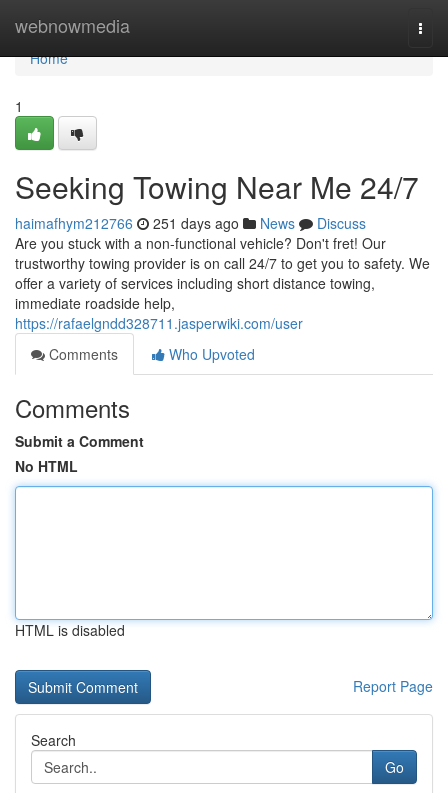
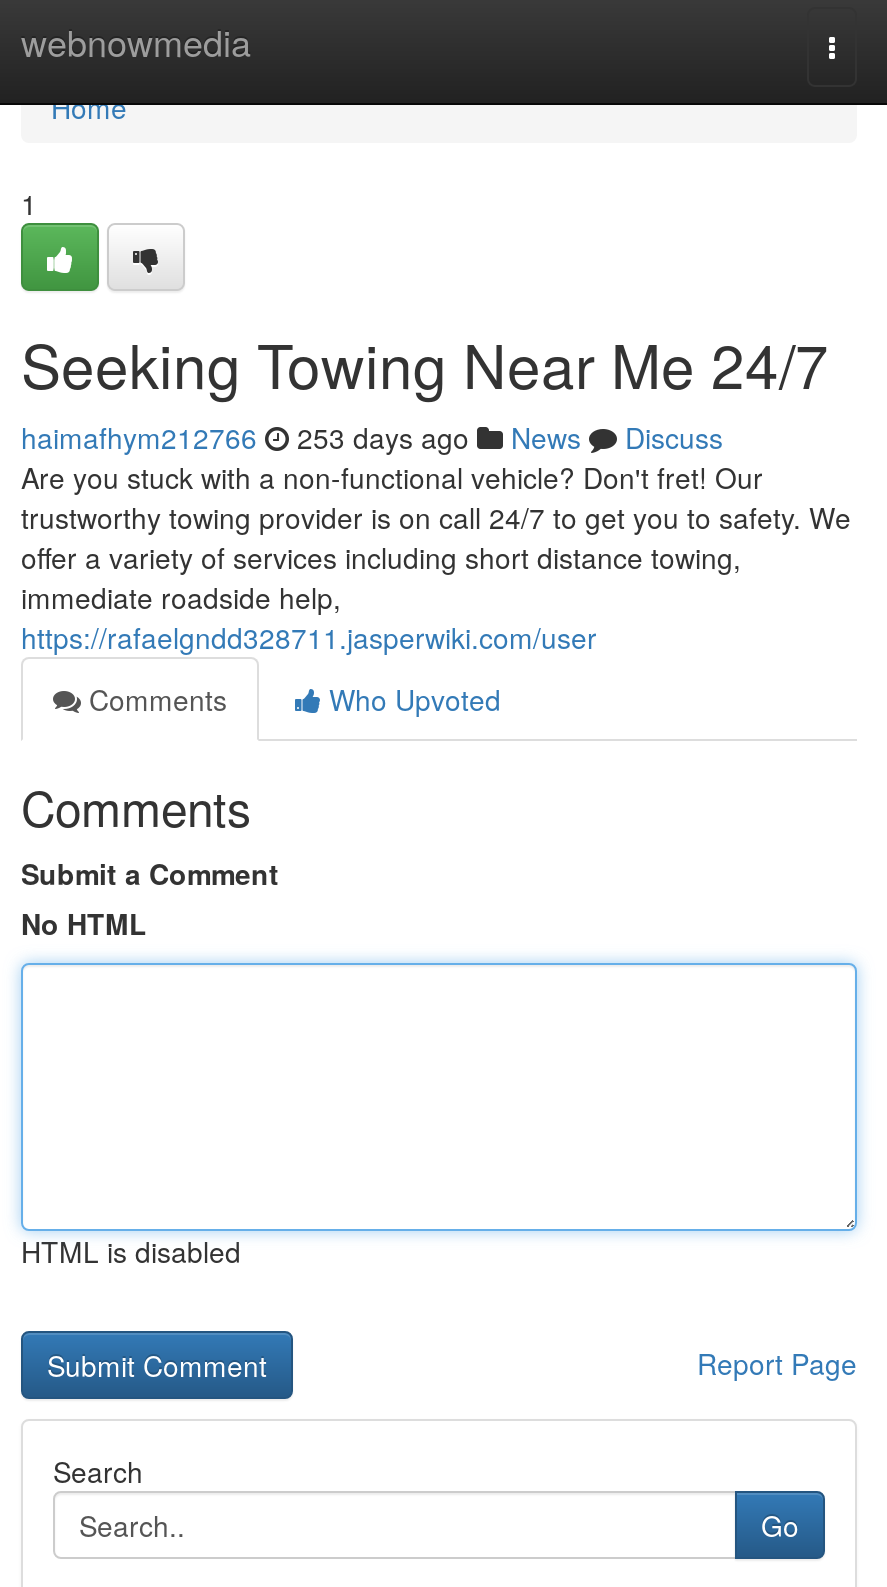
[15,213,366,233] haimafhym212766 251 days ago News Discuss -> [21,417,723,457] haimafhym212766 253 days ago News Discuss

